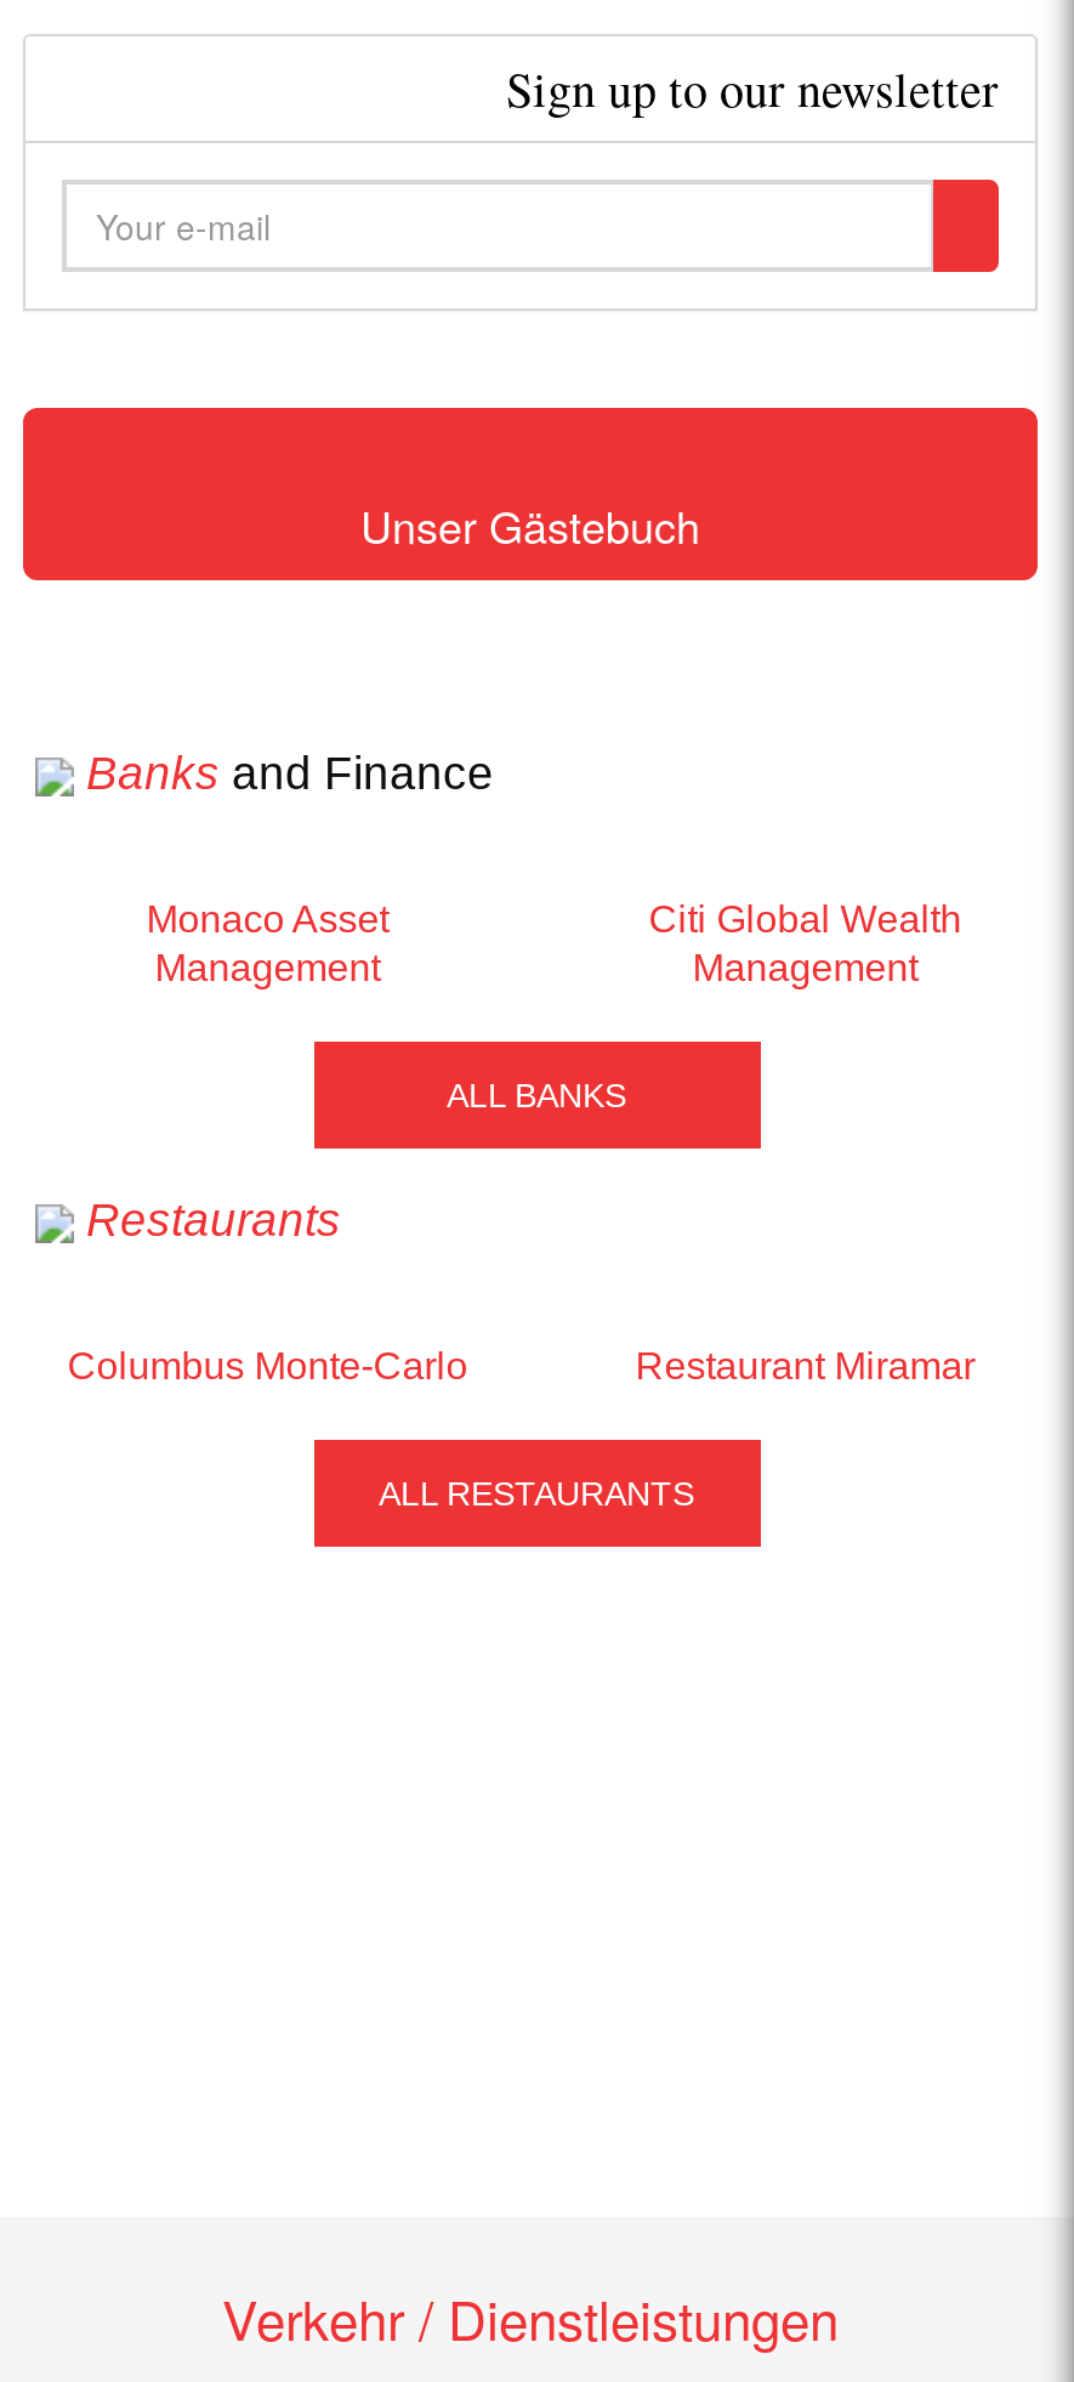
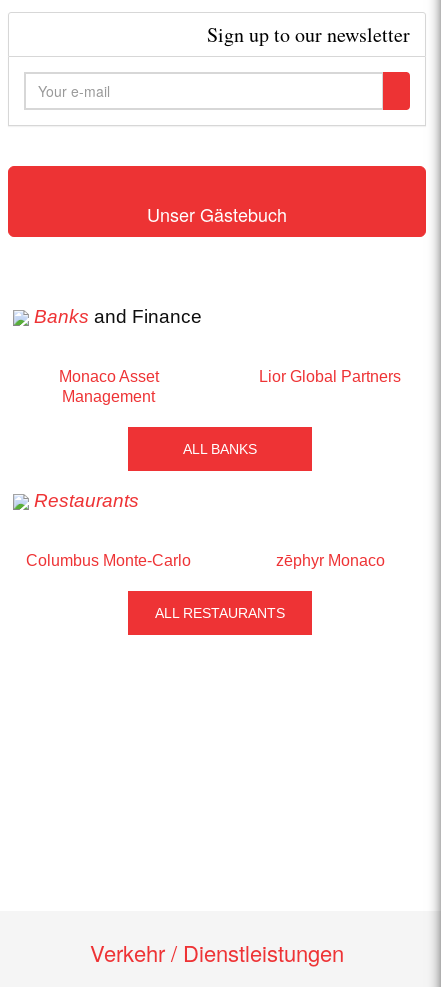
[649,898,962,988] Citi Global Wealth | Management -> [259,368,401,385] Lior Global Partners
[635,1345,975,1386] Restaurant Miramar -> [276,552,385,569] zēphyr Monaco

